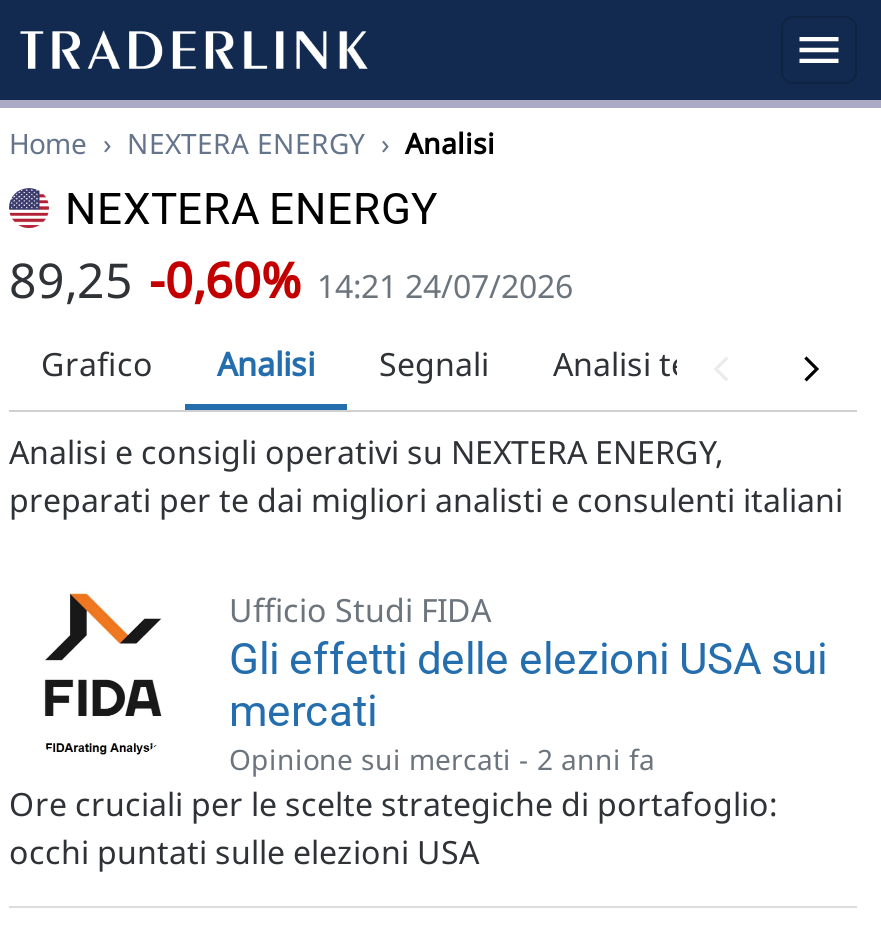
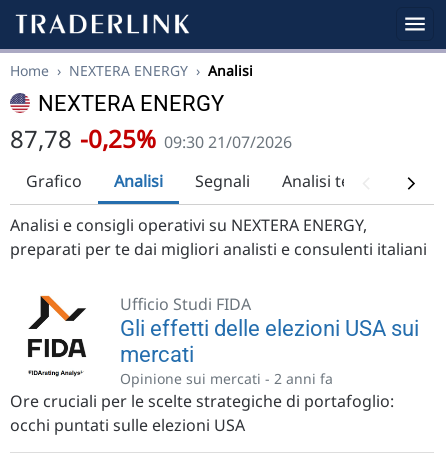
[9,246,573,312] 89,25 -0,60% 14:21 24/07/2026 -> [10,122,292,155] 87,78 -0,25% 09:30 21/07/2026

